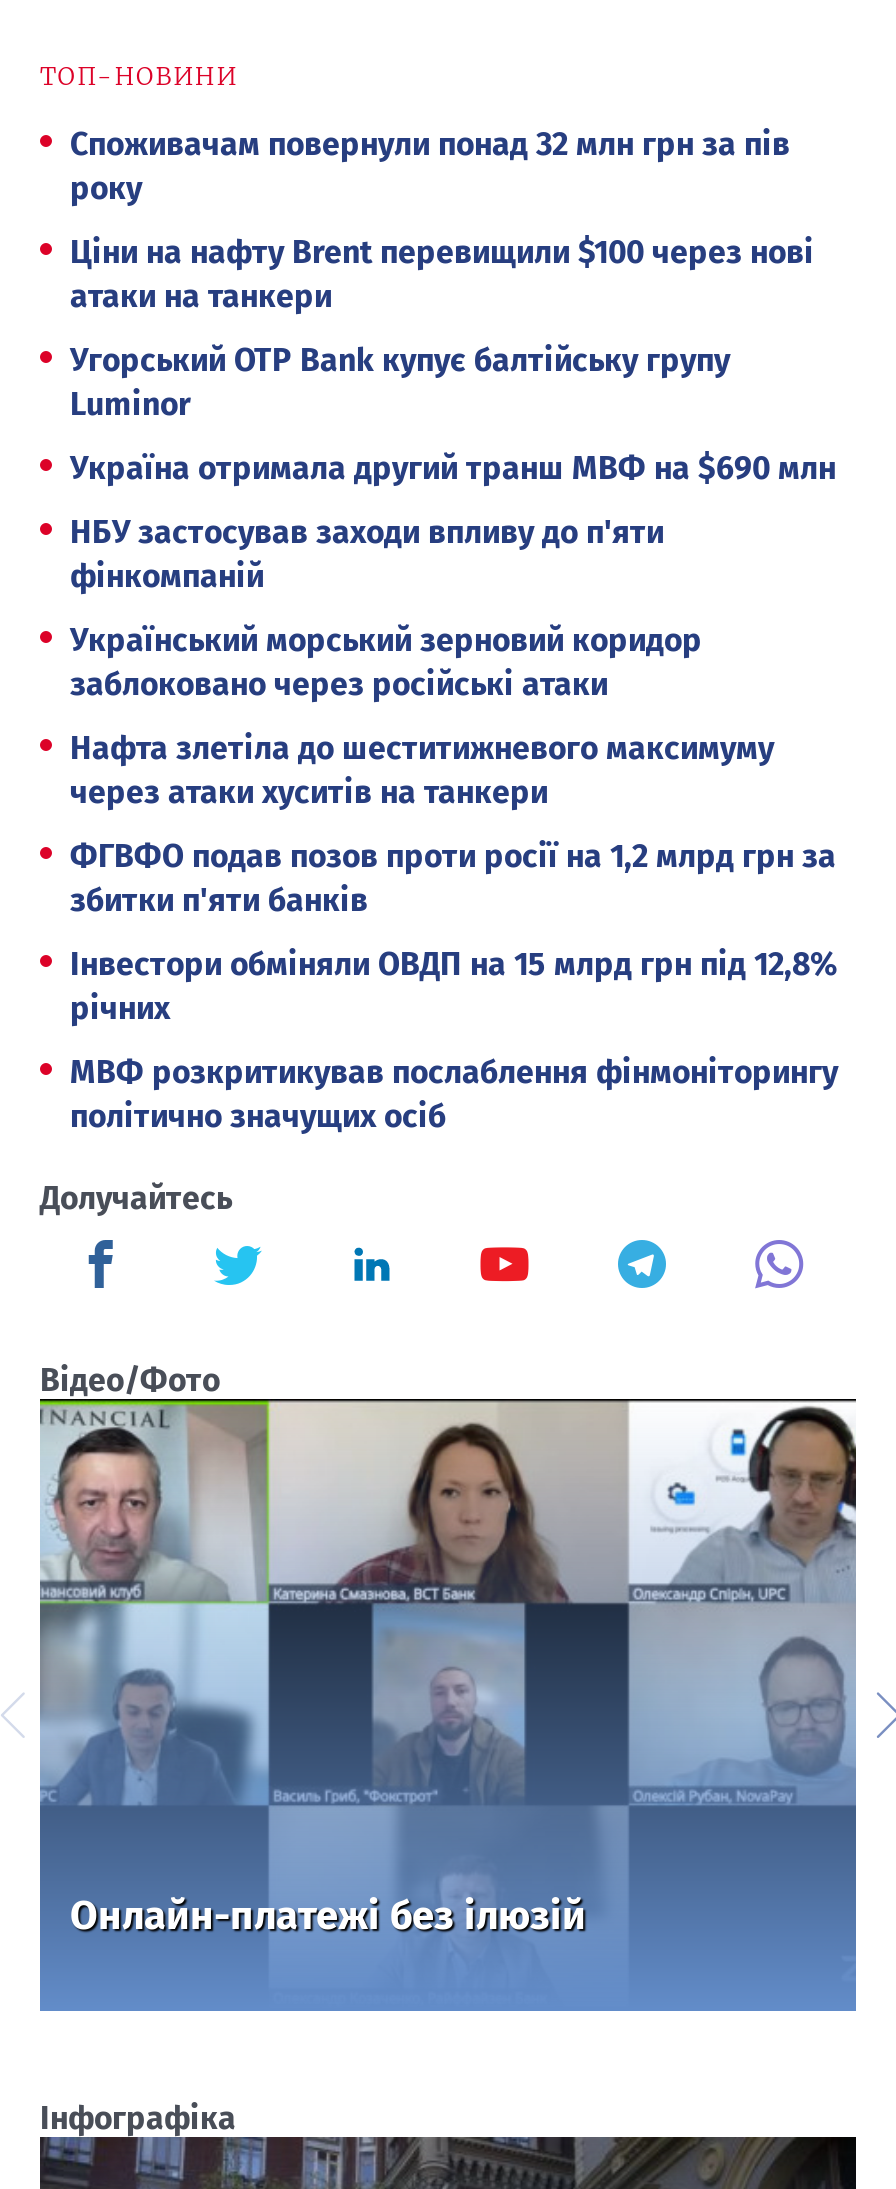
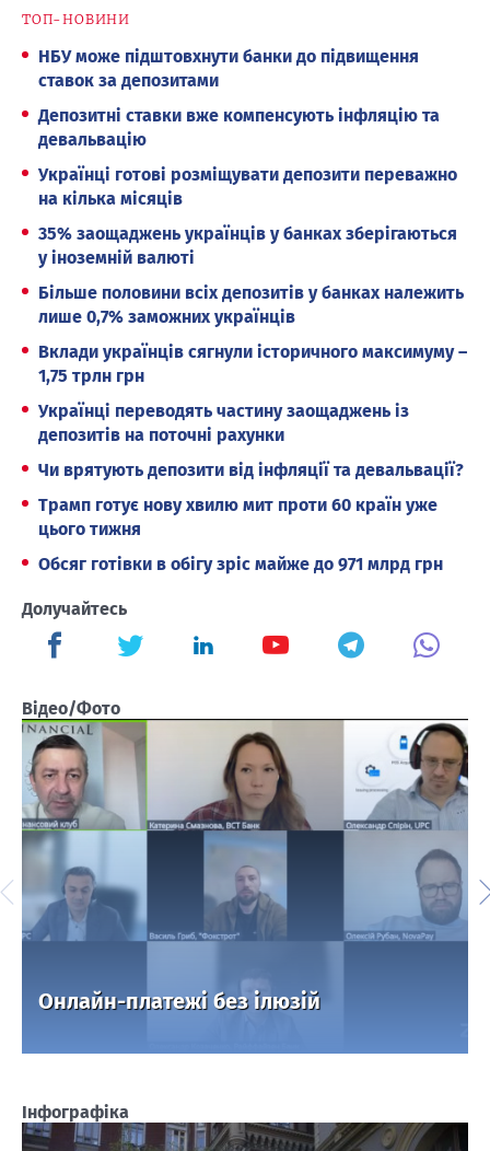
[70,125,790,207] Споживачам повернули понад 32 млн грн за пів | року -> [38,46,419,91] НБУ може підштовхнути банки до підвищення | ставок за депозитами
[70,233,814,315] Ціни на нафту Brent перевищили $100 через нові | атаки на танкери -> [38,105,440,150] Депозитні ставки вже компенсують інфляцію та | девальвацію
[70,341,730,423] Угорський OTP Bank купує балтійську групу | Luminor -> [38,164,457,209] Українці готові розміщувати депозити переважно | на кілька місяців
[70,449,836,487] Україна отримала другий транш МВФ на $690 млн -> [38,223,457,268] 35% заощаджень українців у банках зберігаються | у іноземній валюті
[70,513,664,595] НБУ застосував заходи впливу до п'яти | фінкомпаній -> [38,282,464,327] Більше половини всіх депозитів у банках належить | лише 0,7% заможних українців
[70,621,702,703] Український морський зерновий коридор | заблоковано через російські атаки -> [38,342,467,386] Вклади українців сягнули історичного максимуму – | 1,75 трлн грн
[70,729,774,811] Нафта злетіла до шеститижневого максимуму | через атаки хуситів на танкери -> [38,401,409,446] Українці переводять частину заощаджень із | депозитів на поточні рахунки
[70,837,836,919] ФГВФО подав позов проти росії на 1,2 млрд грн за | збитки п'яти банків -> [38,460,464,481] Чи врятують депозити від інфляції та девальвації?
[70,945,838,1027] Інвестори обміняли ОВДП на 15 млрд грн під 12,8% | річних -> [38,495,437,540] Трамп готує нову хвилю мит проти 60 країн уже | цього тижня
[70,1053,838,1135] МВФ розкритикував послаблення фінмоніторингу | політично значущих осіб -> [38,554,443,575] Обсяг готівки в обігу зріс майже до 971 млрд грн

